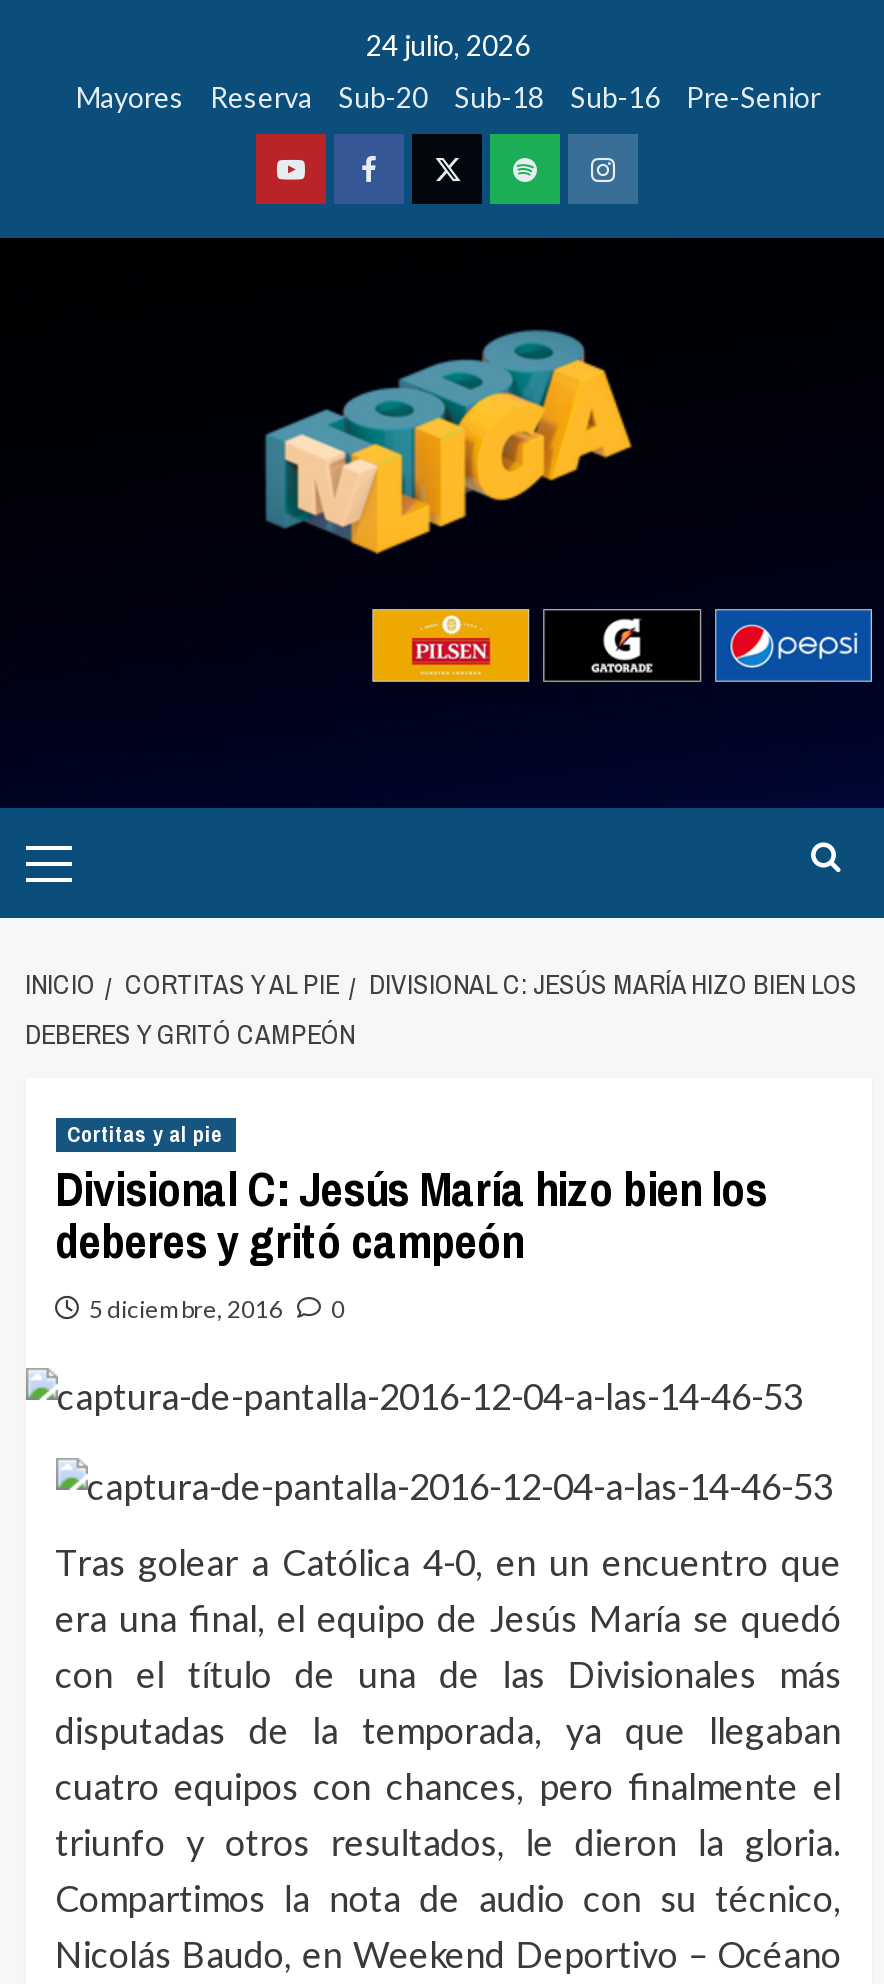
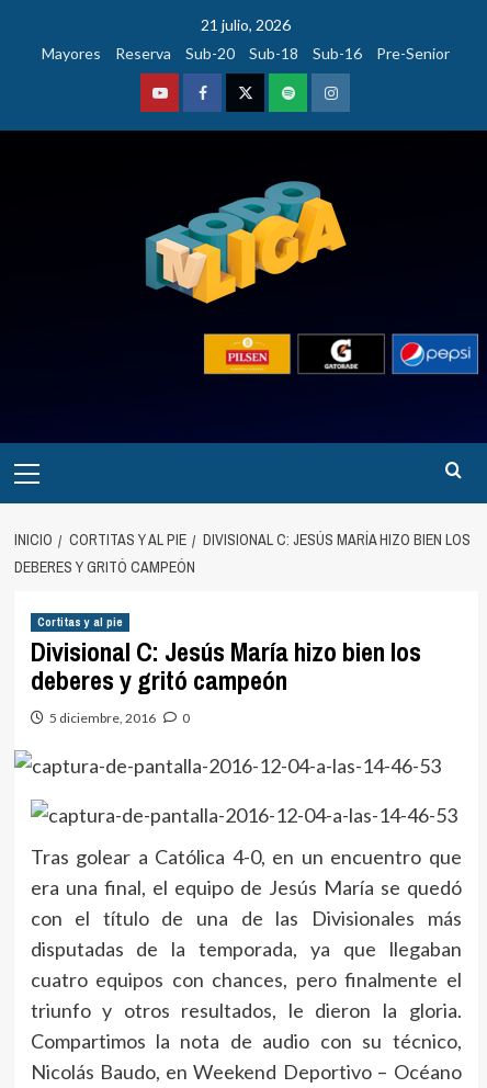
[366,28,530,62] 24 julio, 2026 -> [201,15,291,34] 21 julio, 2026

